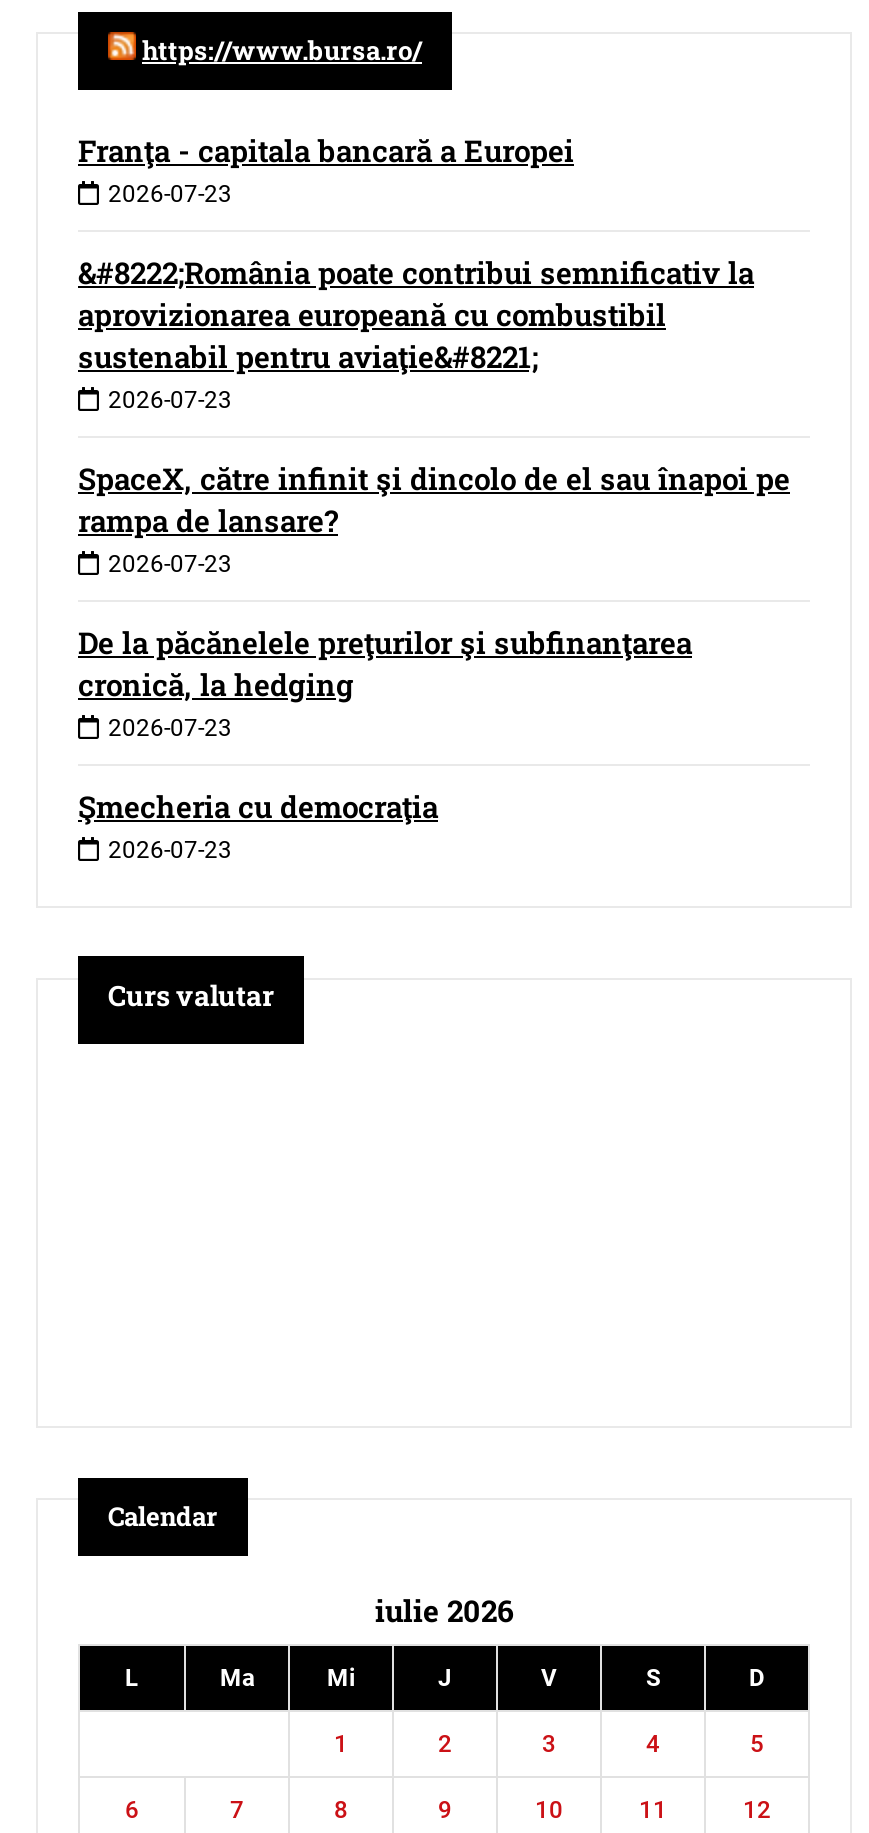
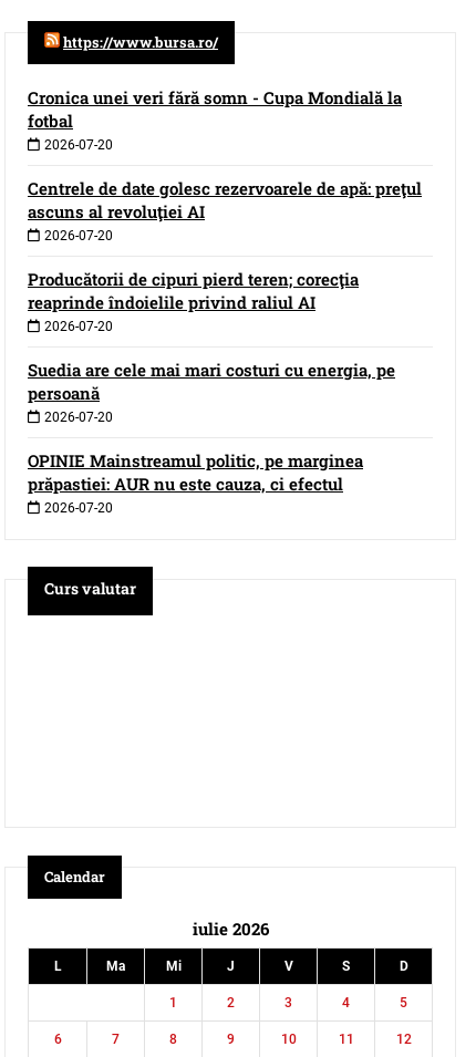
[78,129,574,207] Franţa - capitala bancară a Europei | 2026-07-23 -> [28,86,402,152] Cronica unei veri fără somn - Cupa Mondială la | fotbal | 2026-07-20
[78,251,754,413] &#8222;România poate contribui semnificativ la | aprovizionarea europeană cu combustibil | sustenabil pentru aviaţie&#8221; | 2026-07-23 -> [28,177,422,243] Centrele de date golesc rezervoarele de apă: preţul | ascuns al revoluţiei AI | 2026-07-20
[78,457,790,577] SpaceX, către infinit şi dincolo de el sau înapoi pe | rampa de lansare? | 2026-07-23 -> [28,268,359,334] Producătorii de cipuri pierd teren; corecţia | reaprinde îndoielile privind raliul AI | 2026-07-20
[78,621,692,741] De la păcănelele preţurilor şi subfinanţarea | cronică, la hedging | 2026-07-23 -> [28,358,395,425] Suedia are cele mai mari costuri cu energia, pe | persoană | 2026-07-20
[78,785,438,863] Şmecheria cu democraţia | 2026-07-23 -> [28,449,363,515] OPINIE Mainstreamul politic, pe marginea | prăpastiei: AUR nu este cauza, ci efectul | 2026-07-20

